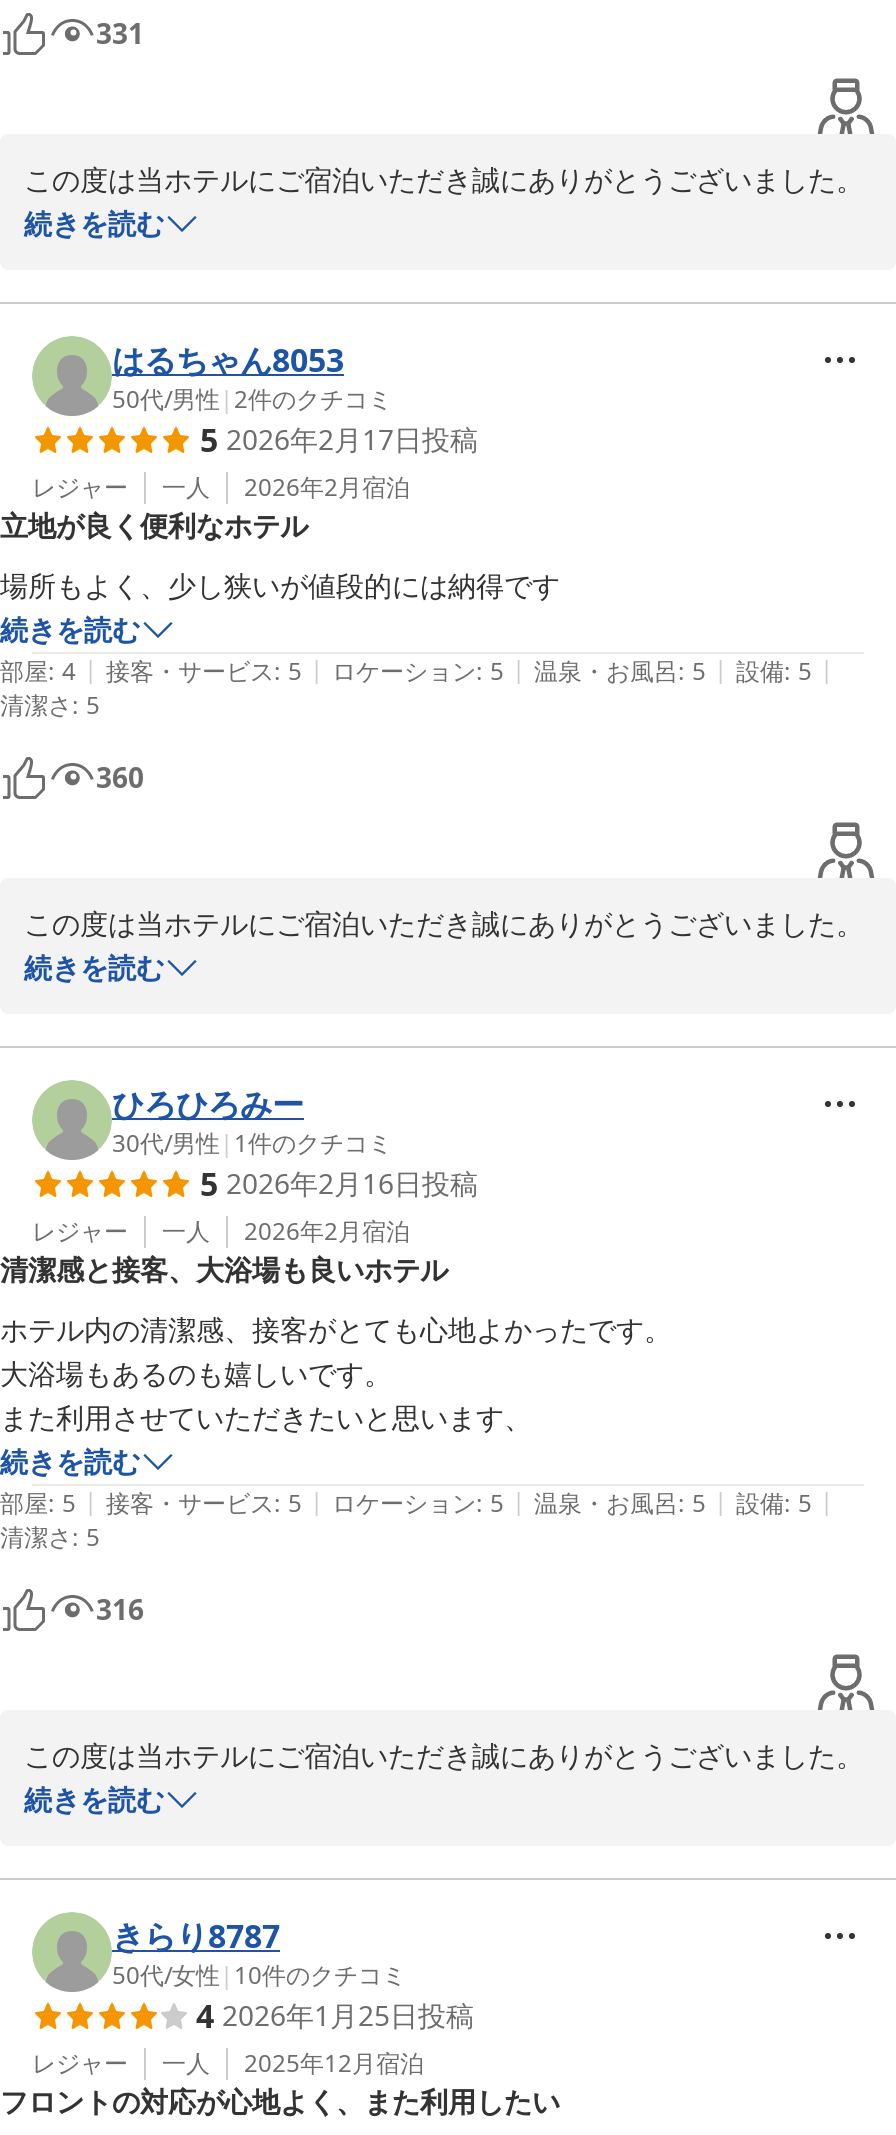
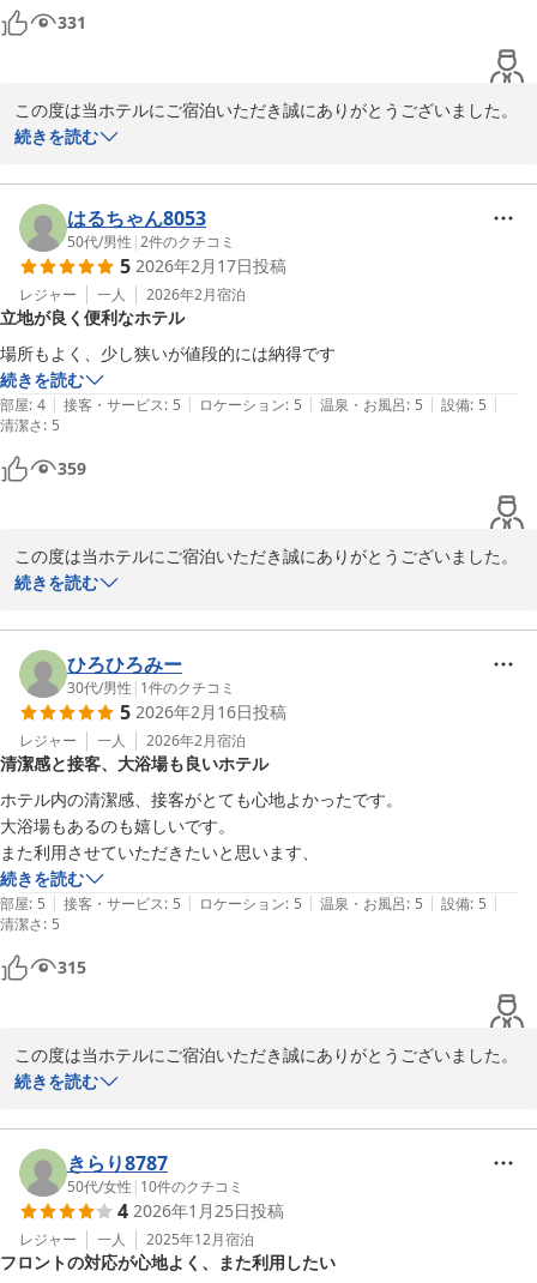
[96,758,144,796] 360 -> [58,457,86,480] 359
[96,1590,144,1628] 316 -> [58,956,86,978] 315

